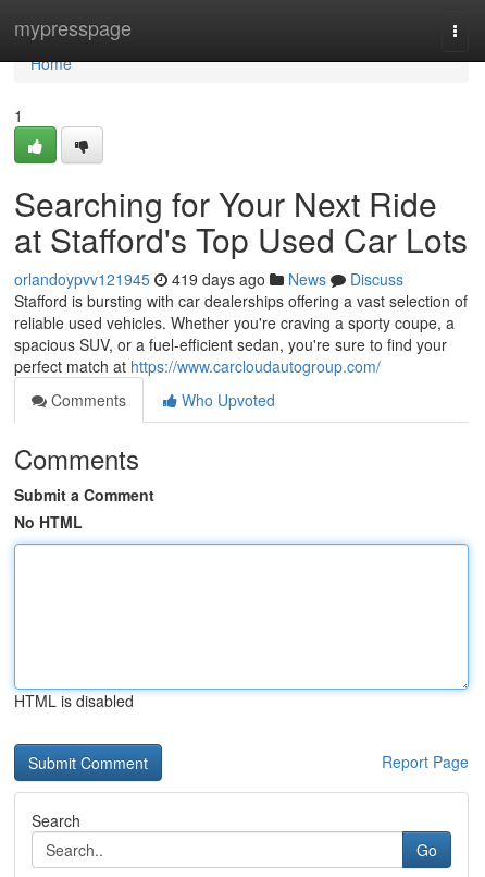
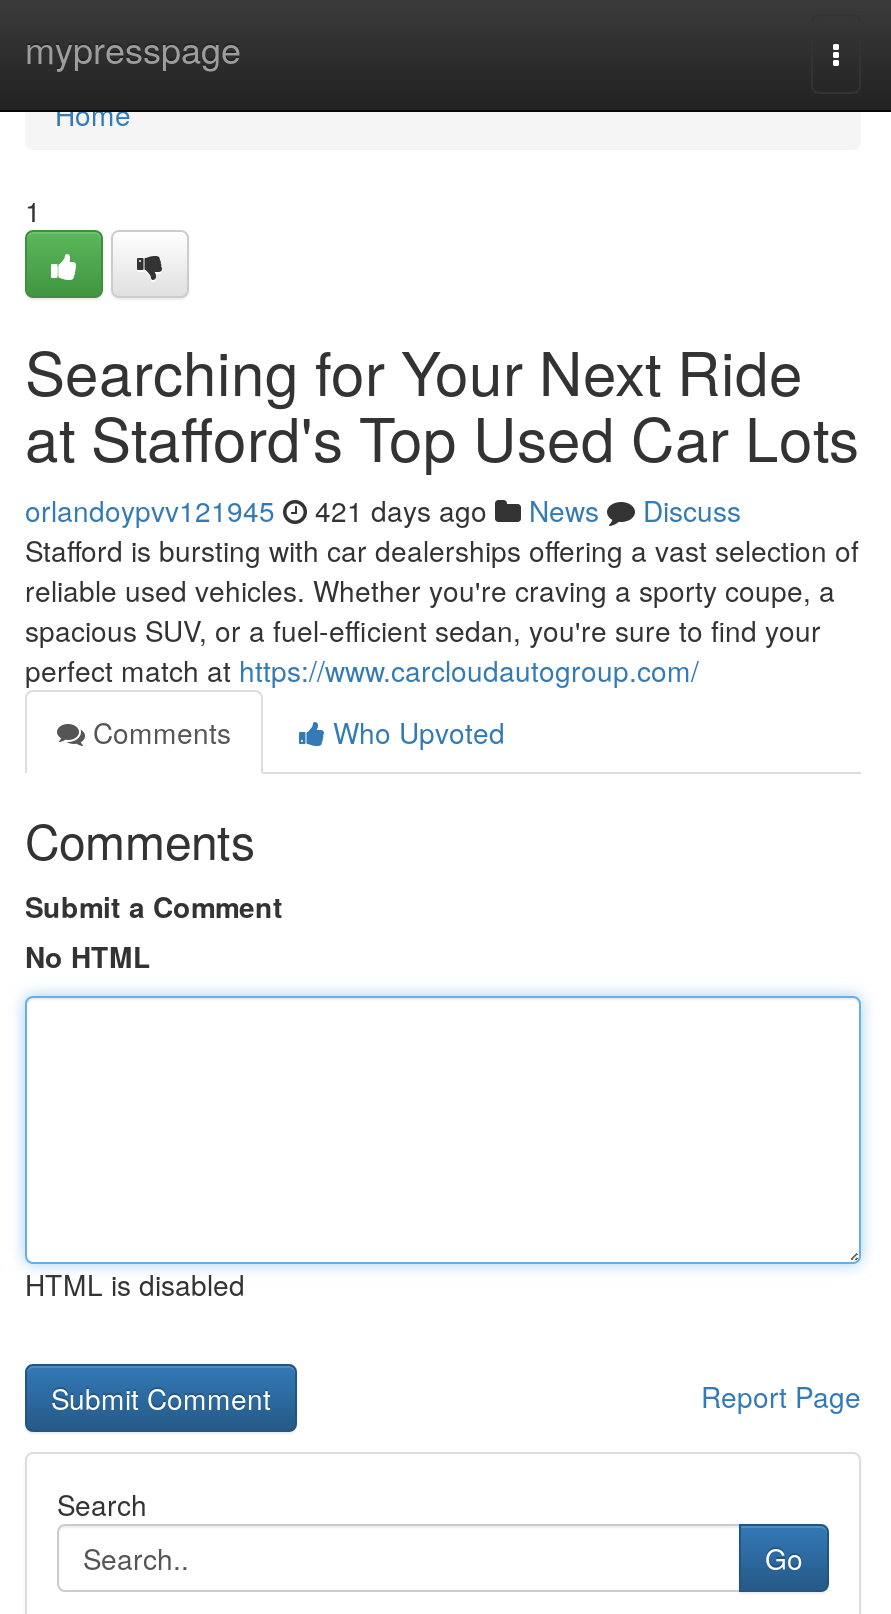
[14,268,403,290] orlandoypvv121945 419 days ago News Discuss -> [25,490,741,530] orlandoypvv121945 421 days ago News Discuss

